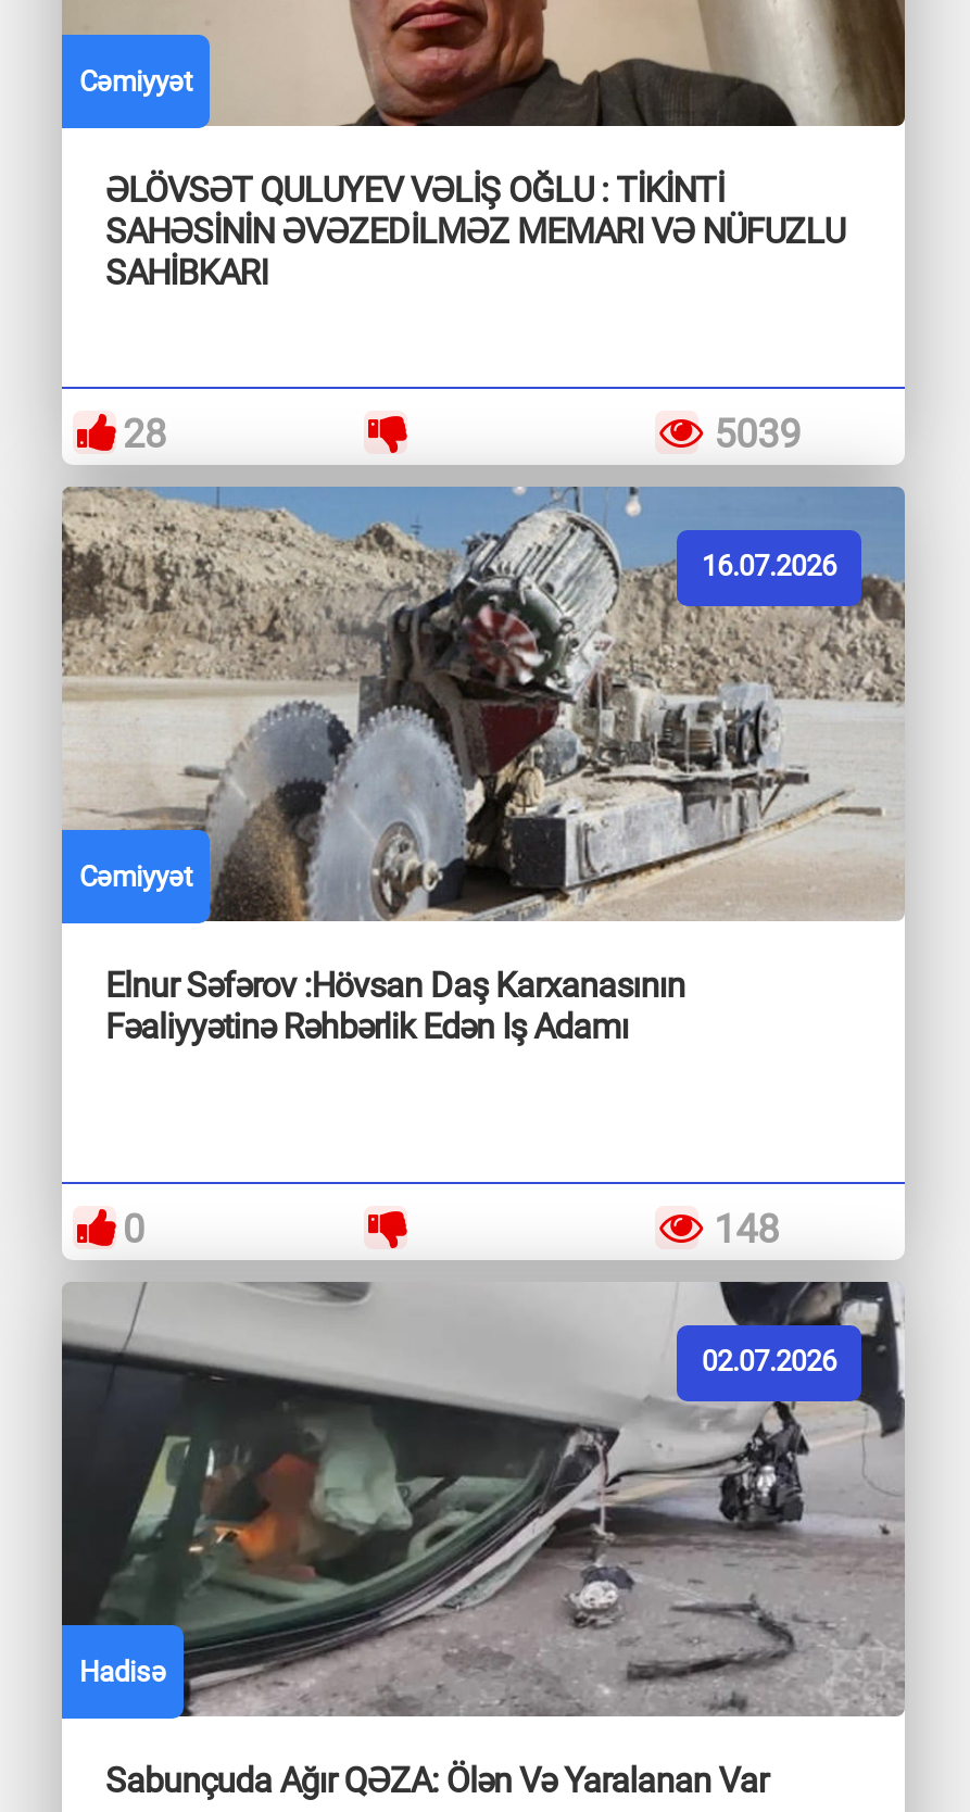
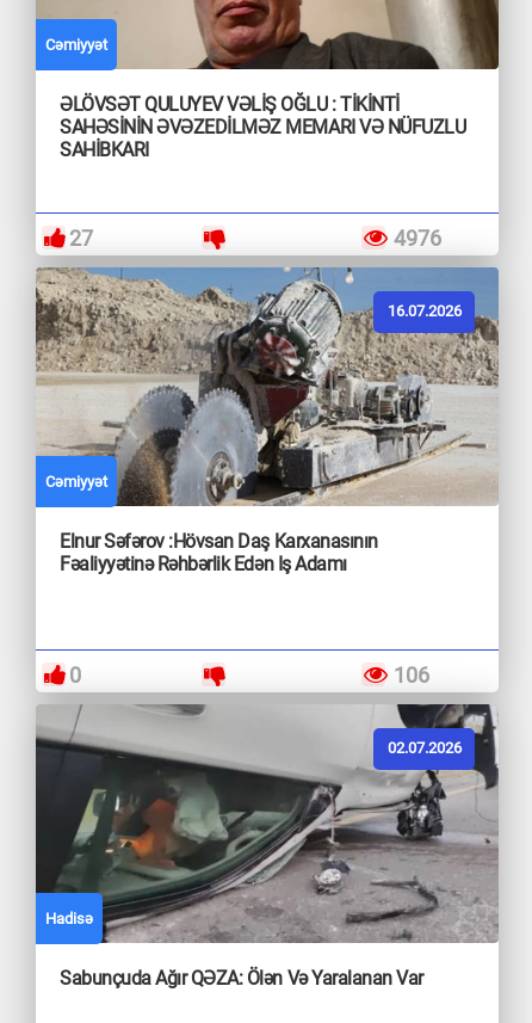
[123,411,166,457] 28 -> [69,226,93,251] 27
[705,411,801,457] 5039 -> [389,226,441,251] 4976
[705,1206,779,1252] 148 -> [389,663,430,688] 106

